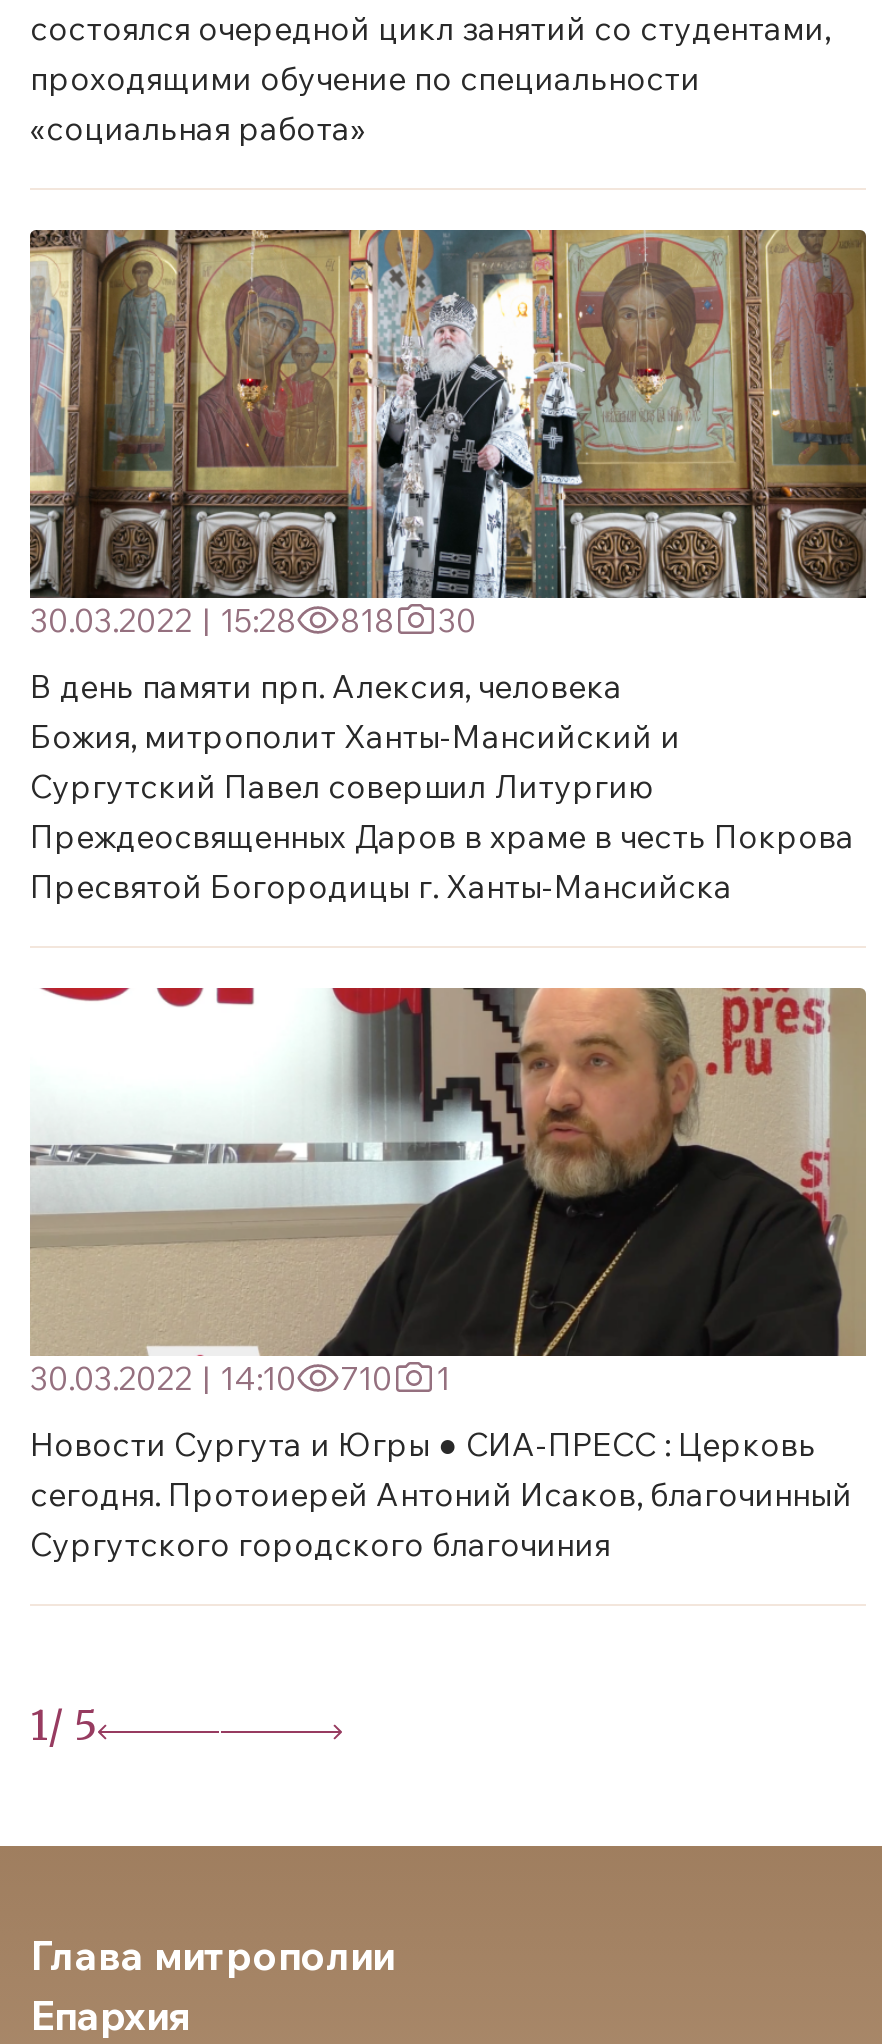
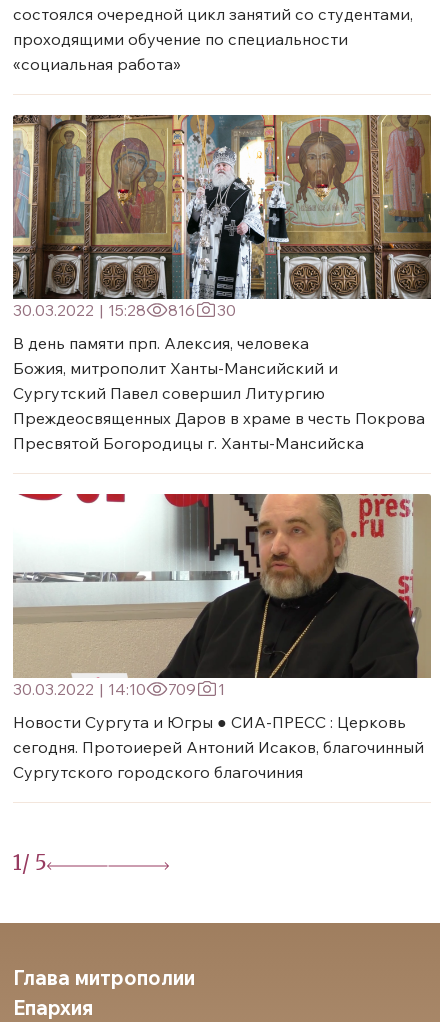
[340,600,394,640] 818 -> [168,300,195,320] 816
[340,1358,392,1398] 710 -> [168,679,196,699] 709

